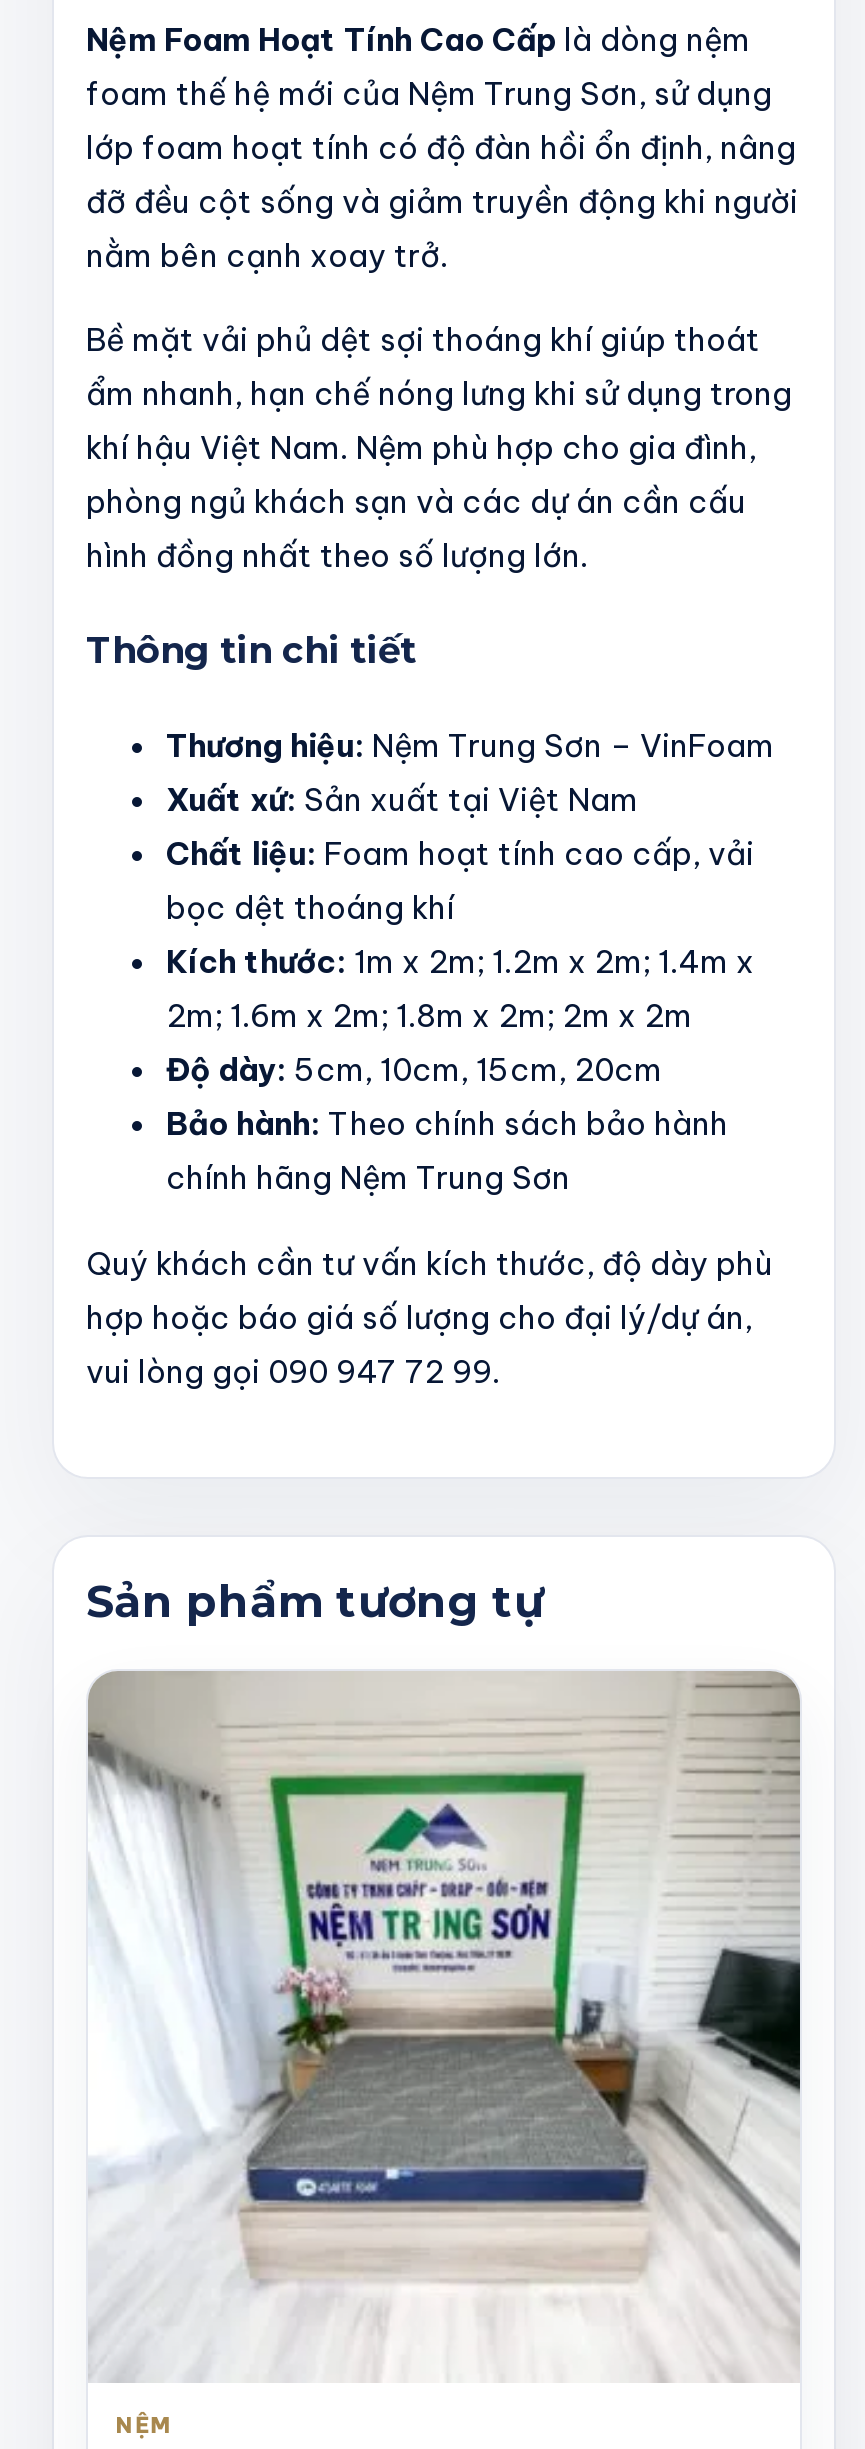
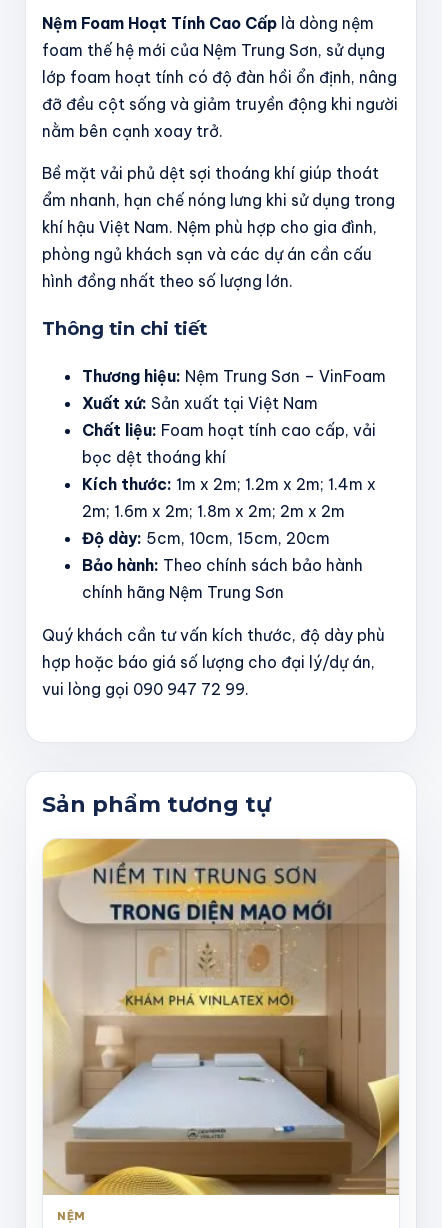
[86,1671,802,2383] [image] -> [42,838,400,1196] [image]

